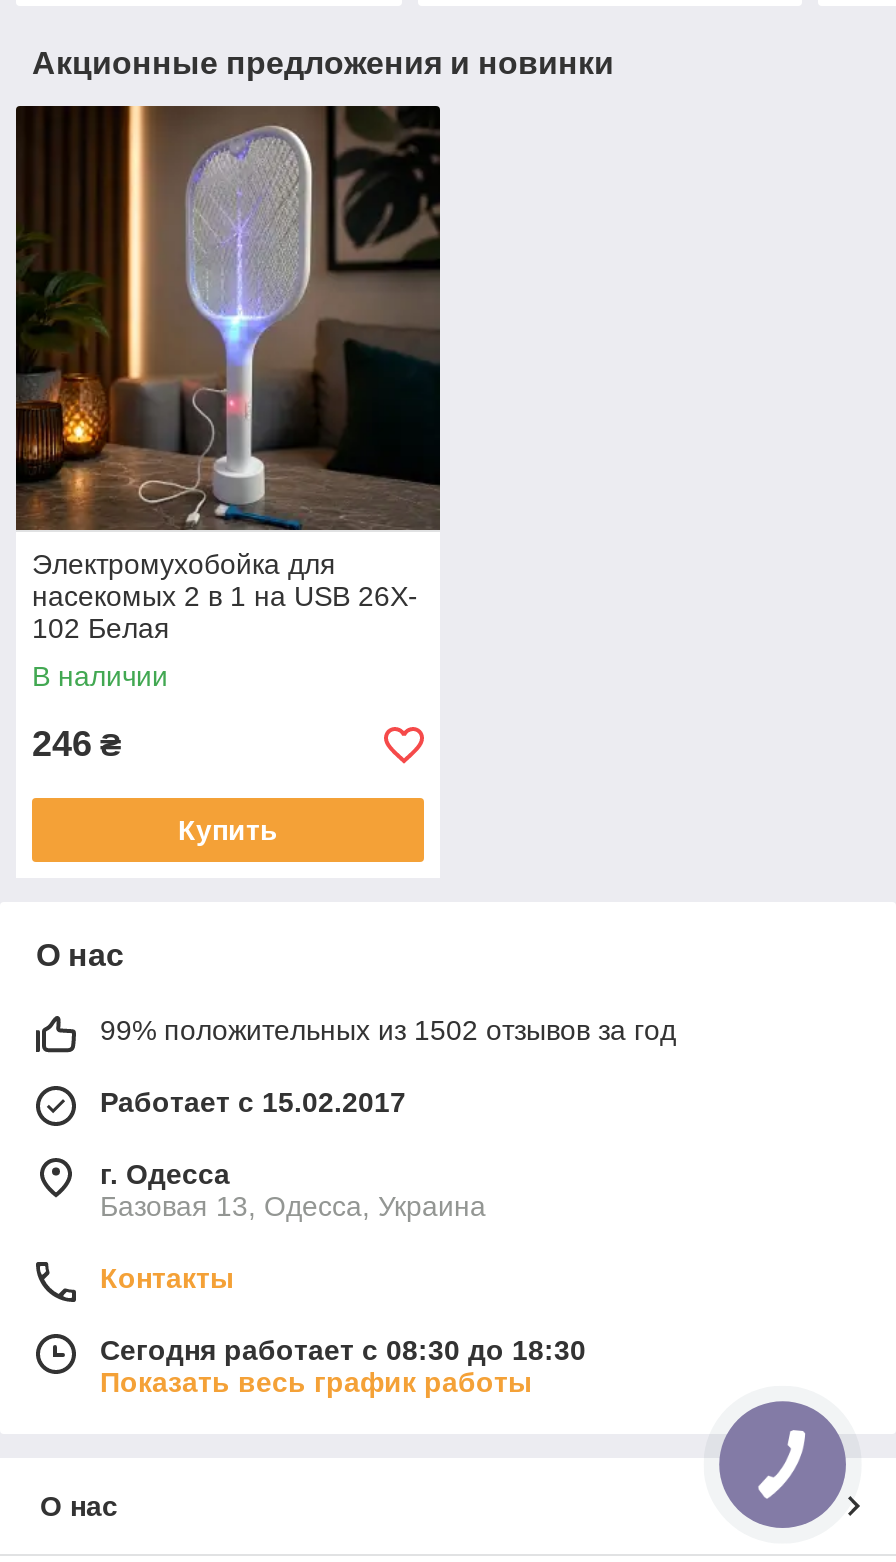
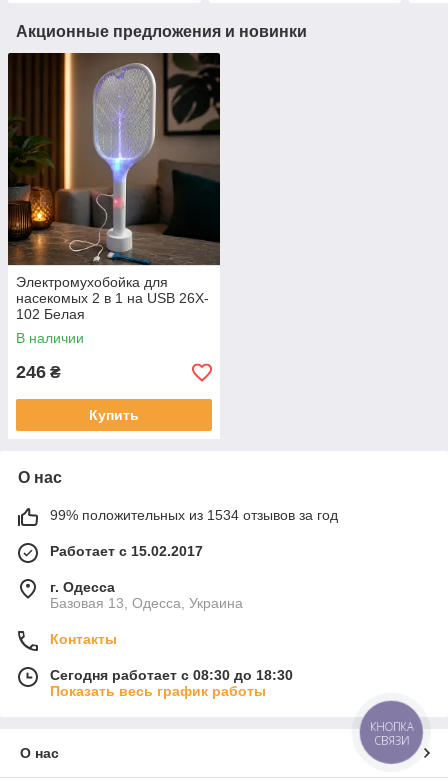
[100,1015,676,1047] 99% положительных из 1502 отзывов за год -> [50,507,338,523] 99% положительных из 1534 отзывов за год
none -> [370,719,413,748] КНОПКА | СВЯЗИ

